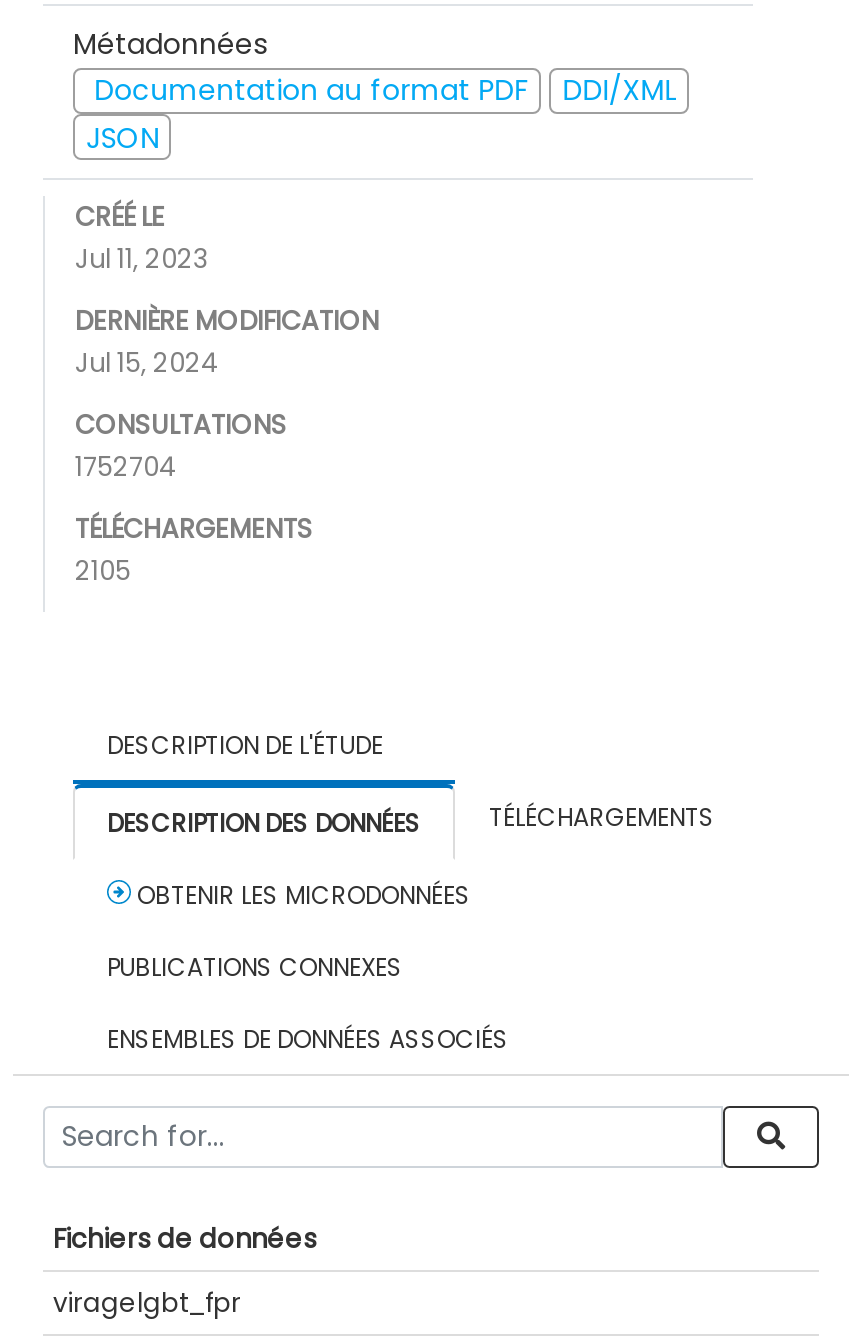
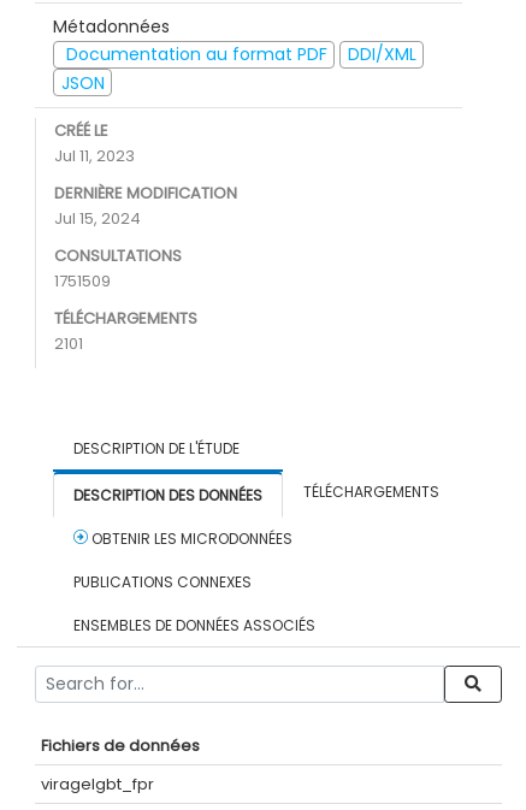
[75,448,177,486] 1752704 -> [54,269,111,292] 1751509
[75,552,131,590] 2105 -> [54,332,83,355] 2101

